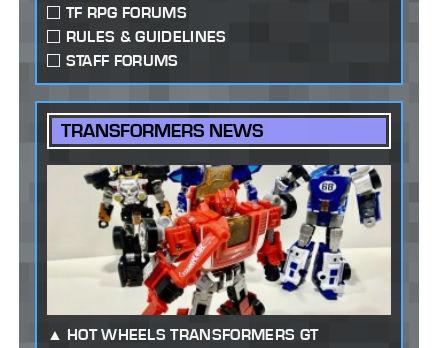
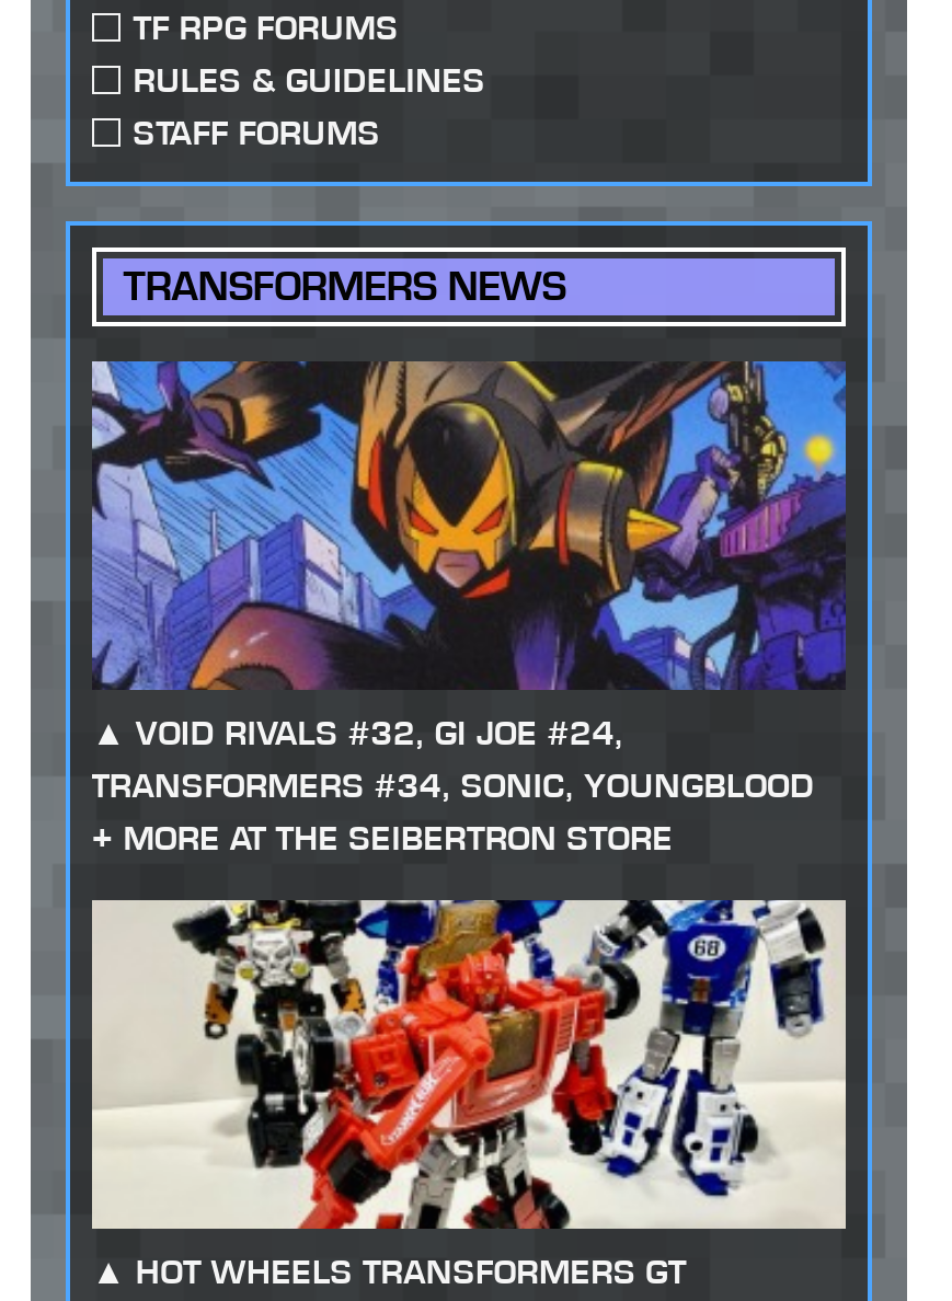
none -> [90,359,848,859] [image] | VOID RIVALS #32, GI JOE #24, | TRANSFORMERS #34, SONIC, YOUNGBLOOD | + MORE AT THE SEIBERTRON STORE

